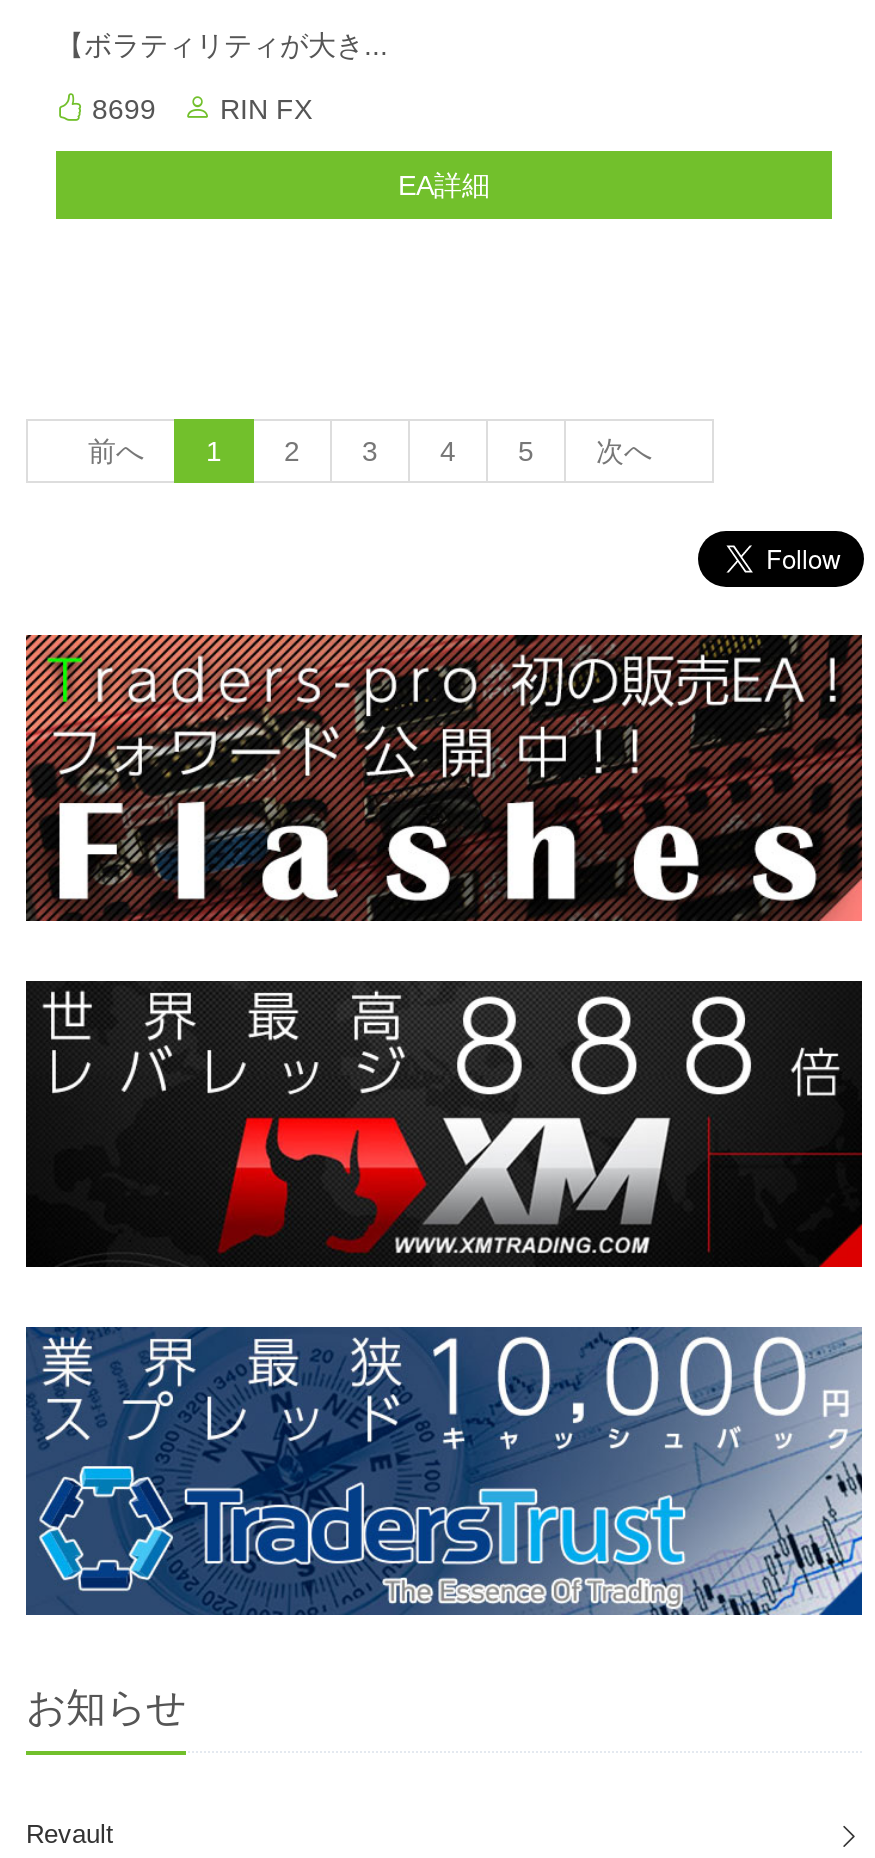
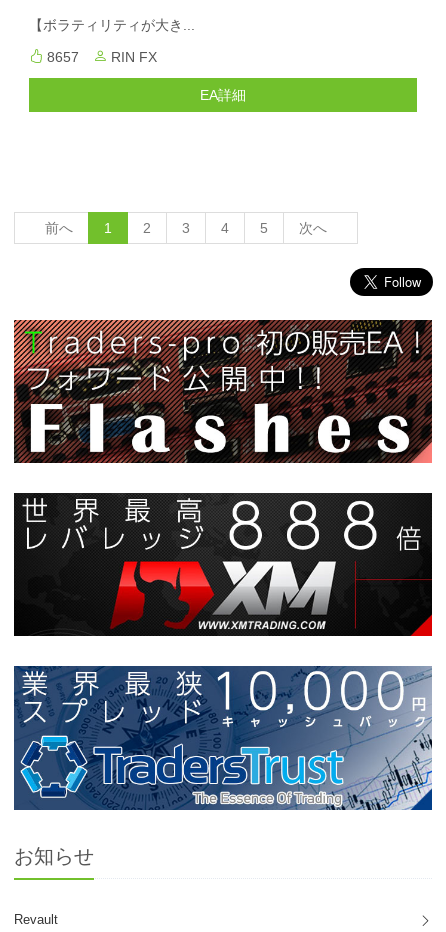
[84,92,312,124] 8699 RIN FX -> [43,49,157,65] 8657 RIN FX

